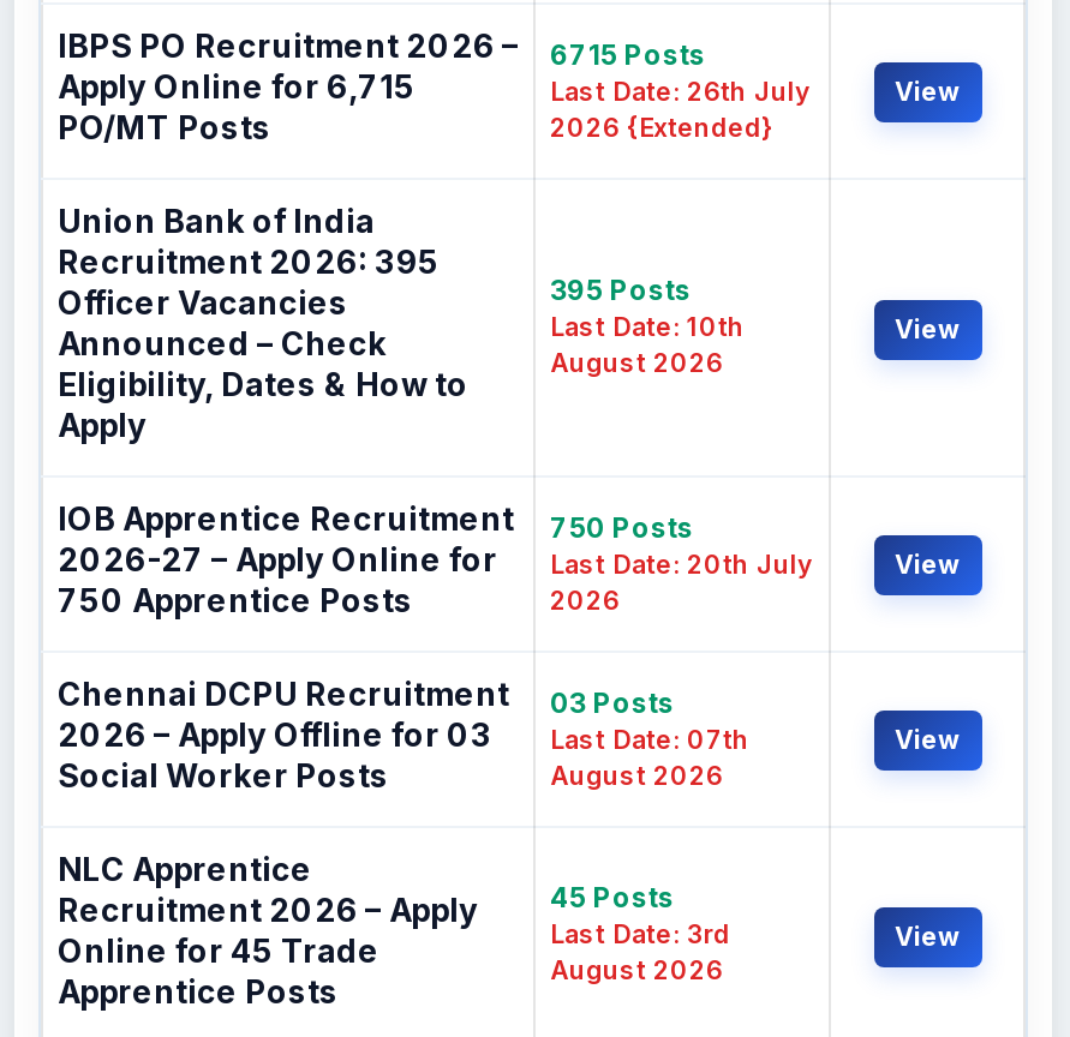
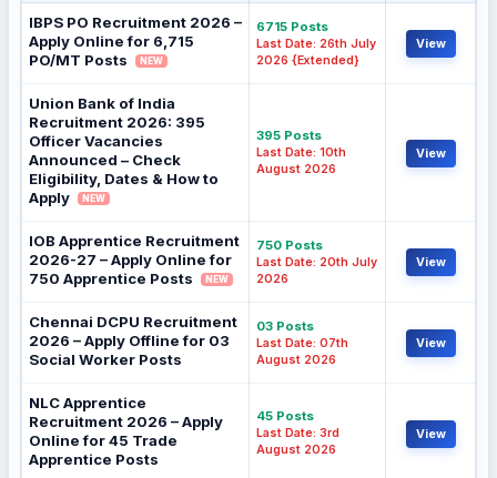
none -> [140,56,163,67] NEW
none -> [82,193,105,205] NEW
none -> [205,274,229,285] NEW

